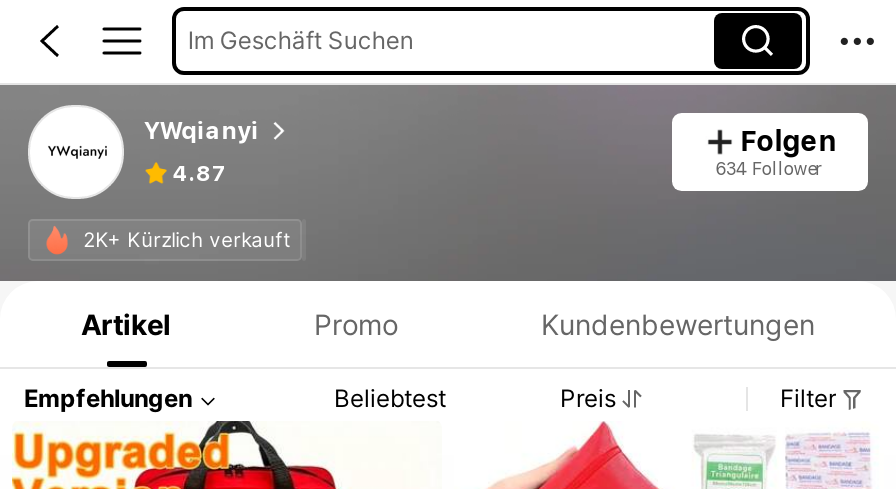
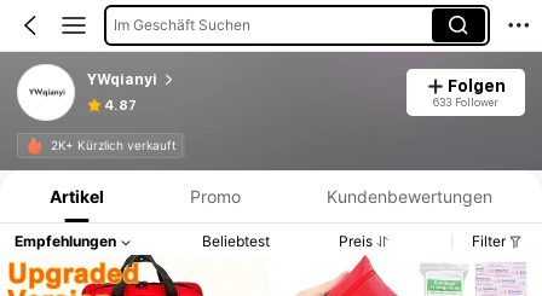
[715,157,823,179] 634 Follower -> [433,95,498,109] 633 Follower

